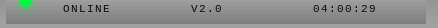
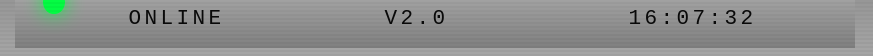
[313,3,377,15] 04:00:29 -> [629,6,757,30] 16:07:32

